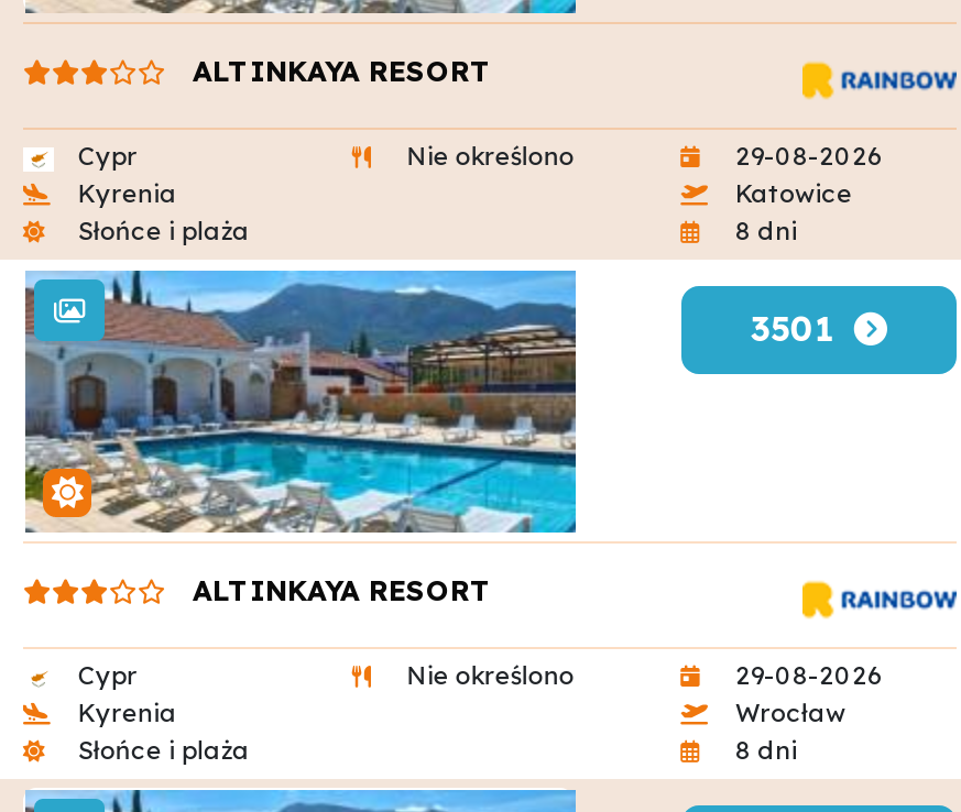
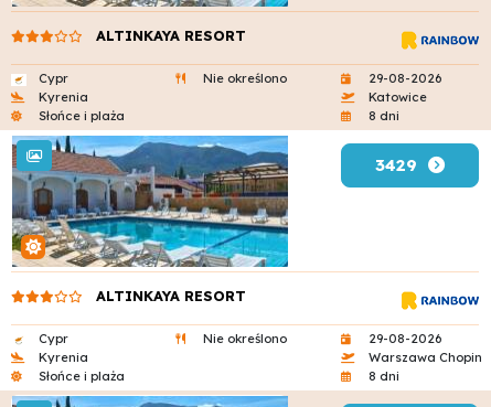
[750,309,854,351] 3501 -> [375,155,428,176] 3429
[735,698,845,729] Wrocław -> [368,350,482,366] Warszawa Chopin

